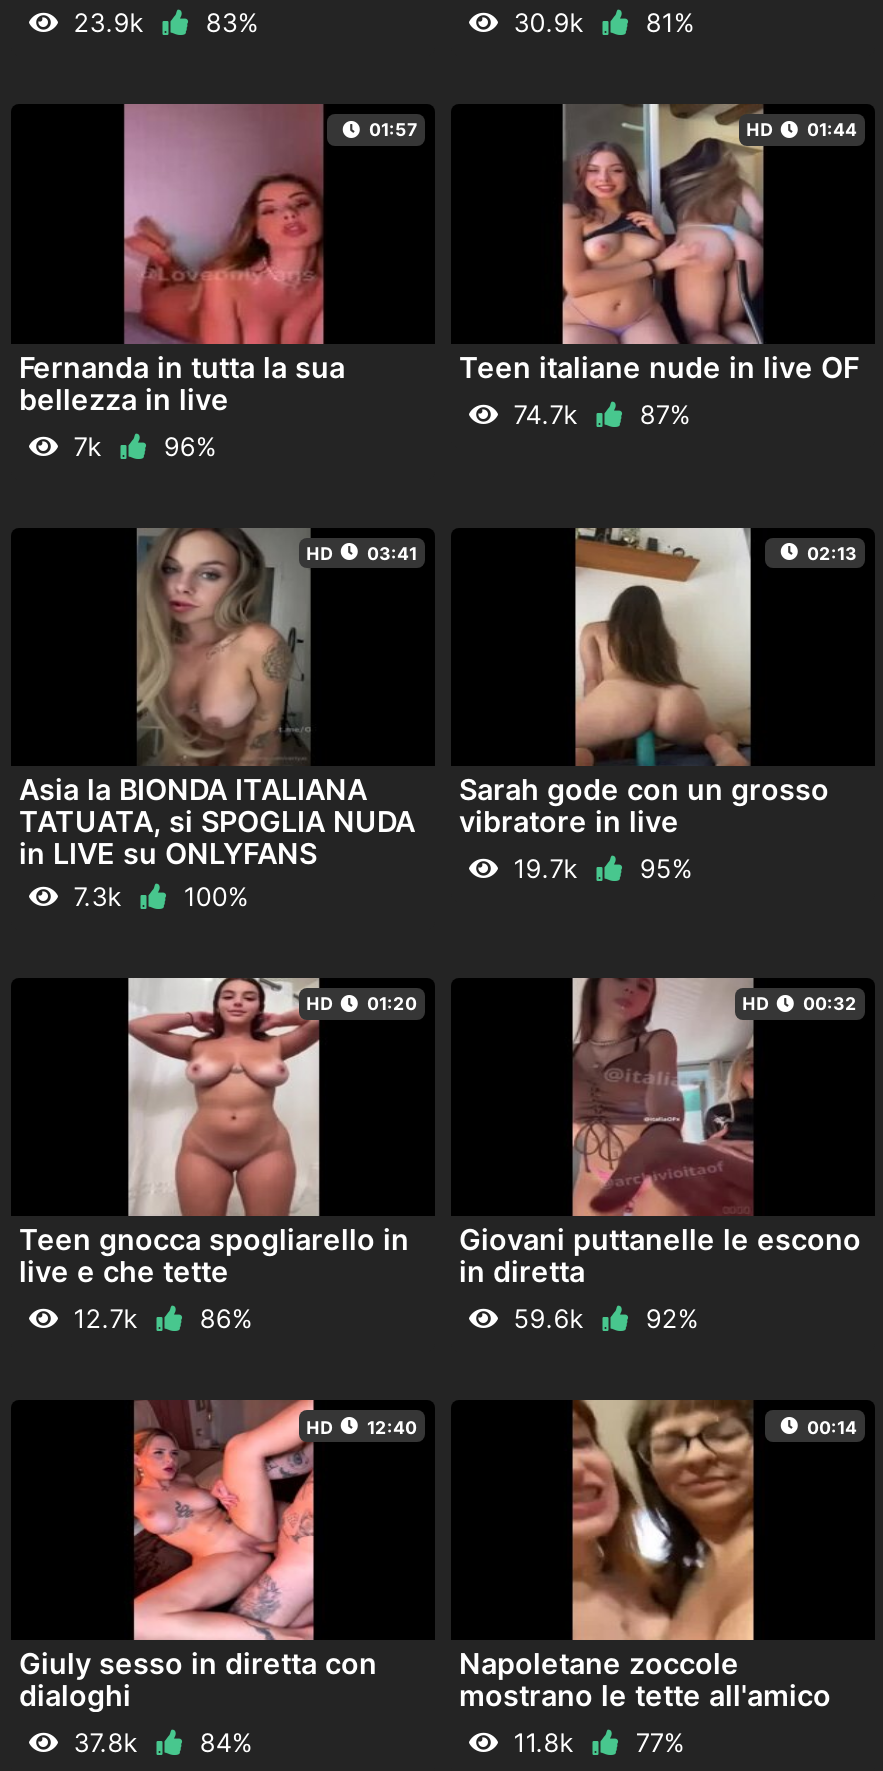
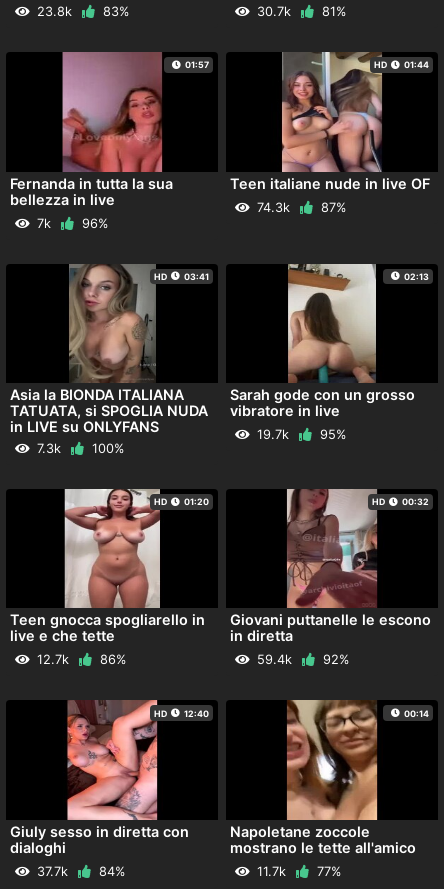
[73,8,143,38] 23.9k -> [37,4,72,19] 23.8k
[513,8,583,38] 30.9k -> [257,4,291,19] 30.7k
[513,399,577,429] 74.7k -> [257,199,290,214] 74.3k
[513,1305,583,1335] 59.6k -> [257,652,292,667] 59.4k
[73,1727,137,1757] 37.8k -> [37,864,68,879] 37.7k
[513,1727,573,1757] 11.8k -> [257,864,286,879] 11.7k

